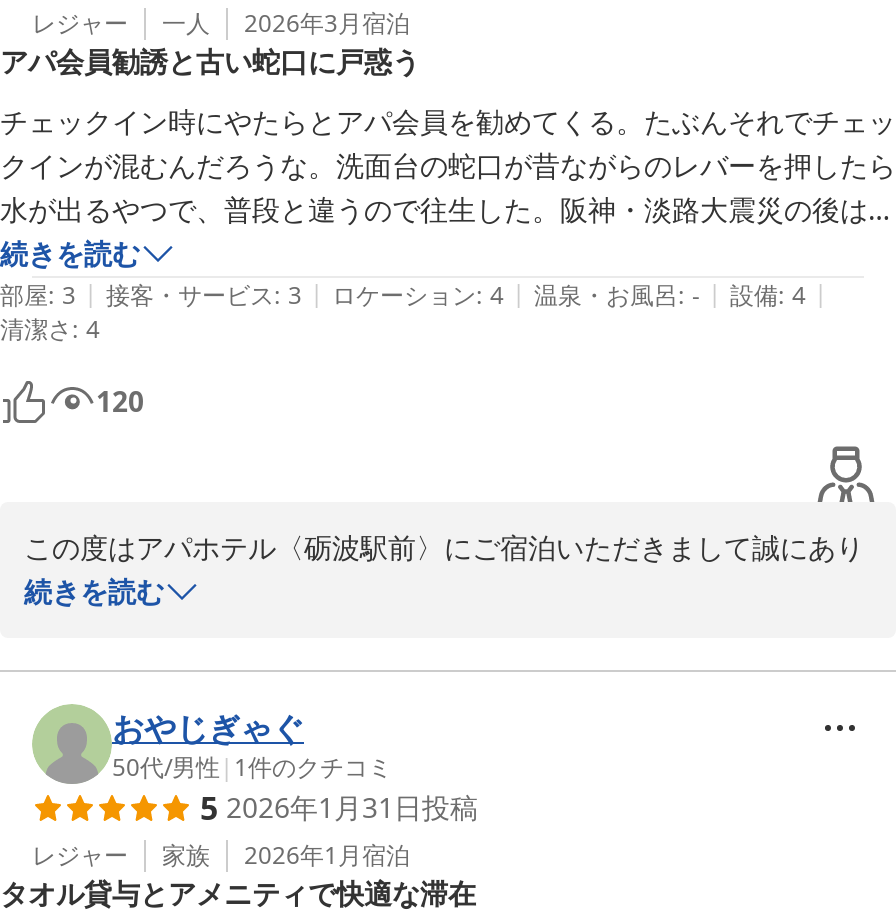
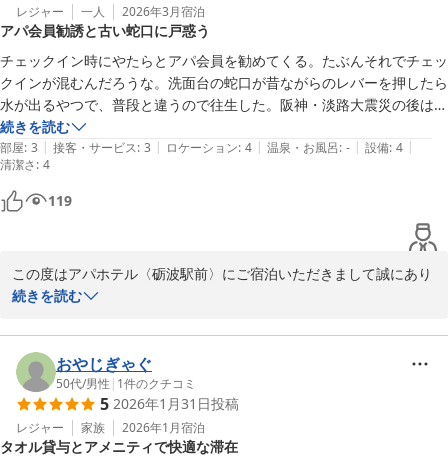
[96,382,144,420] 120 -> [48,191,72,210] 119

